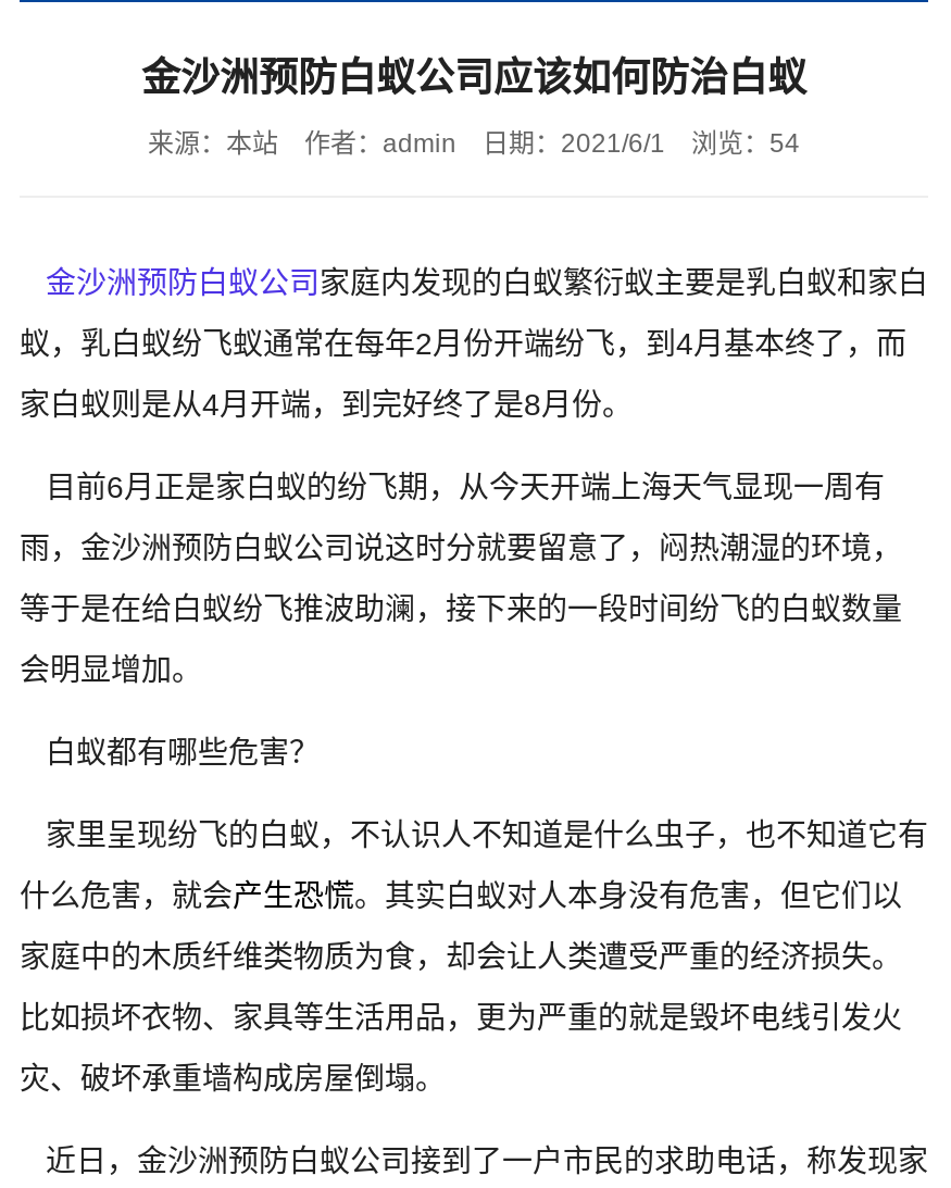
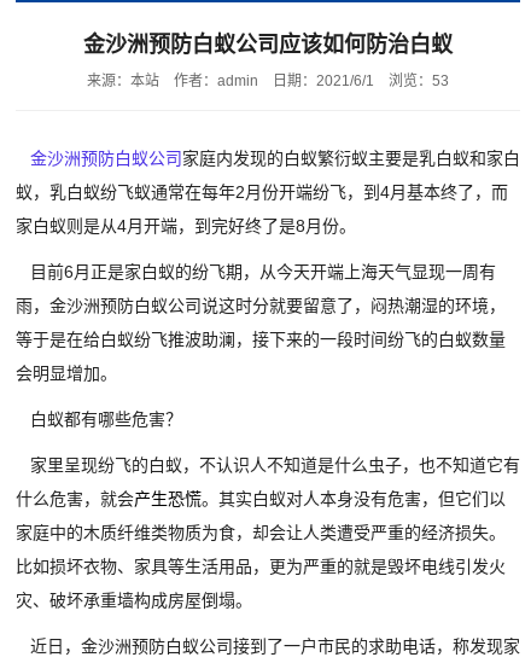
[148,128,800,159] 来源：本站 作者：admin 日期：2021/6/1 浏览：54 -> [87,72,449,89] 来源：本站 作者：admin 日期：2021/6/1 浏览：53

